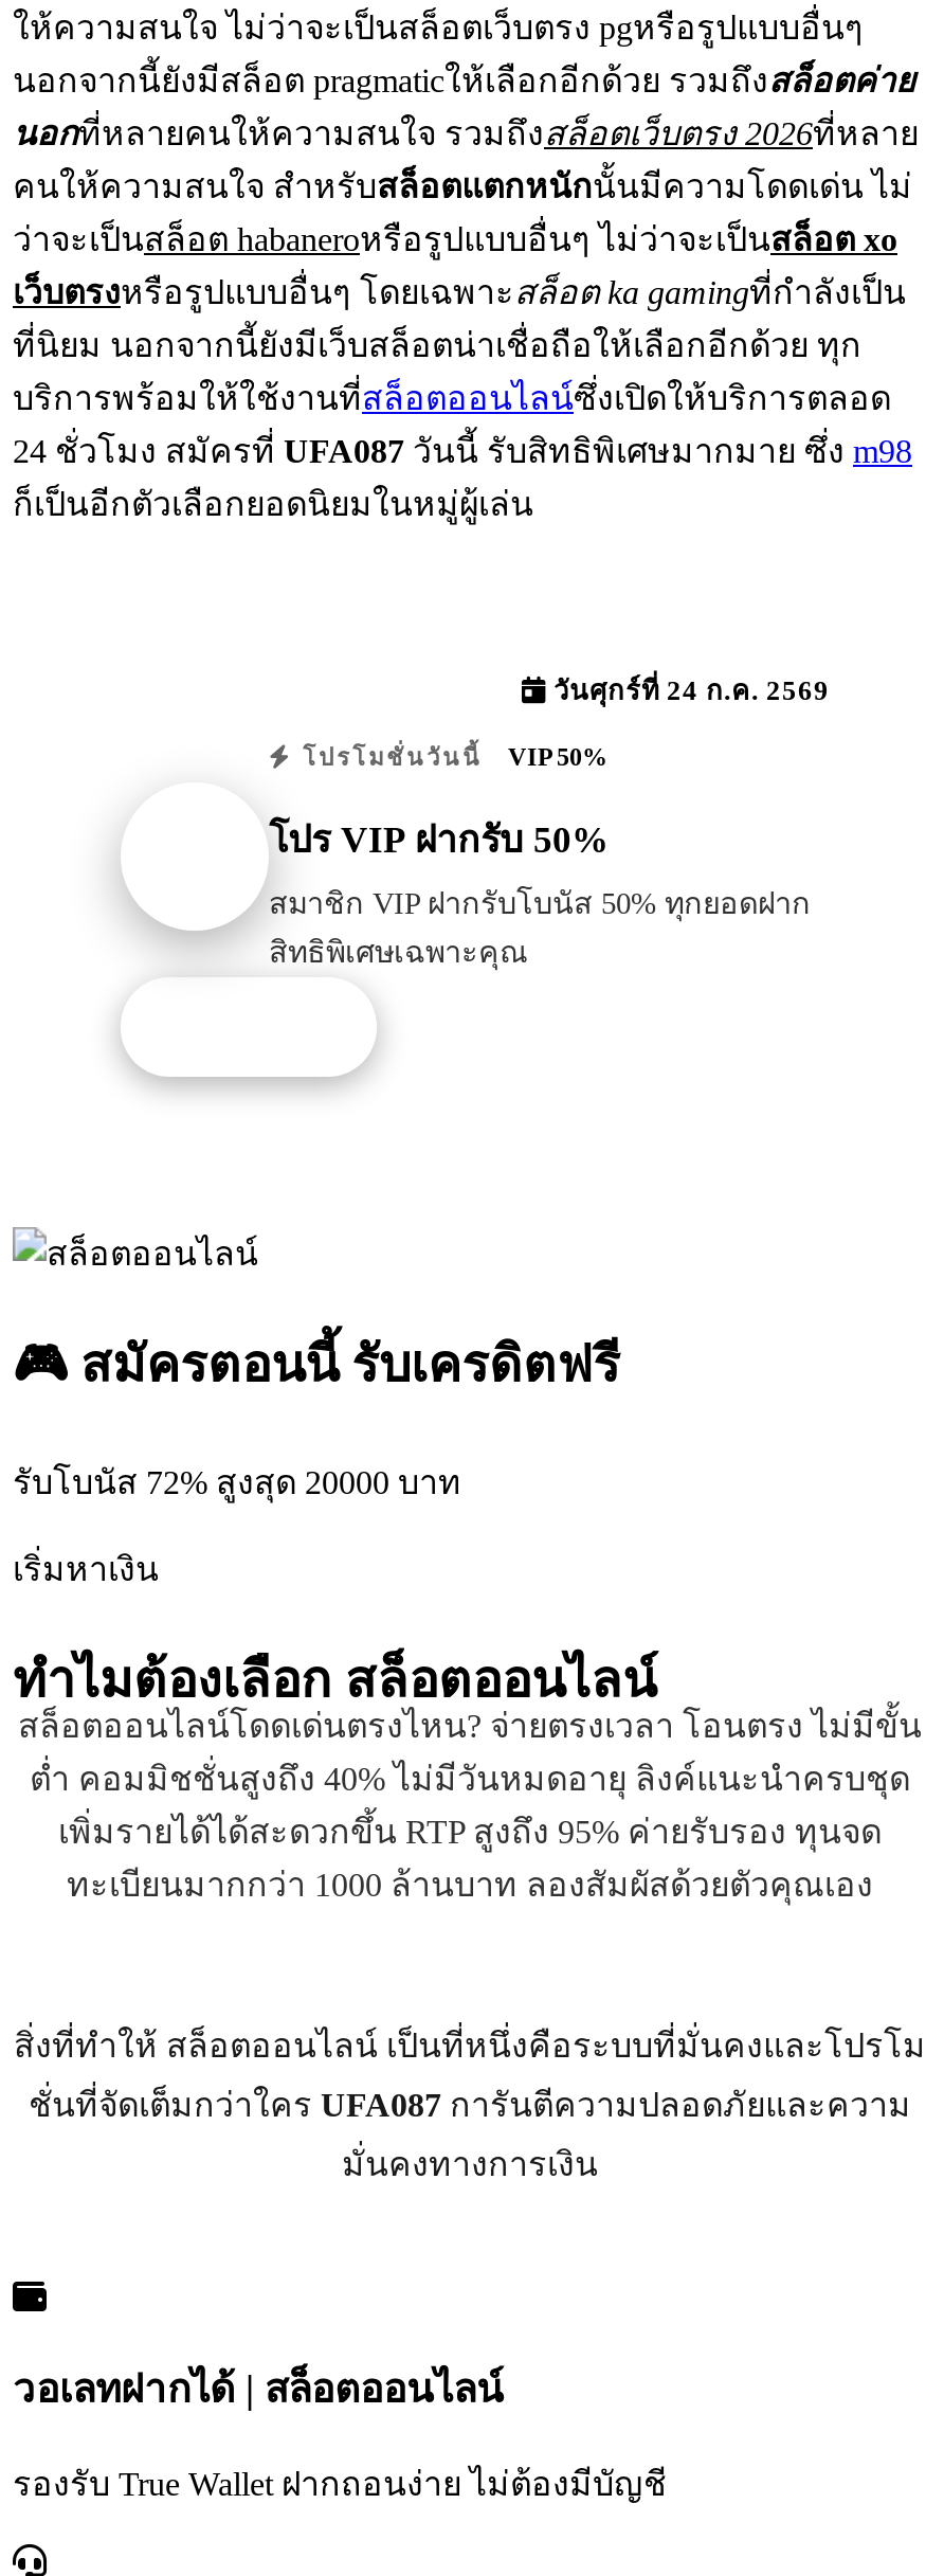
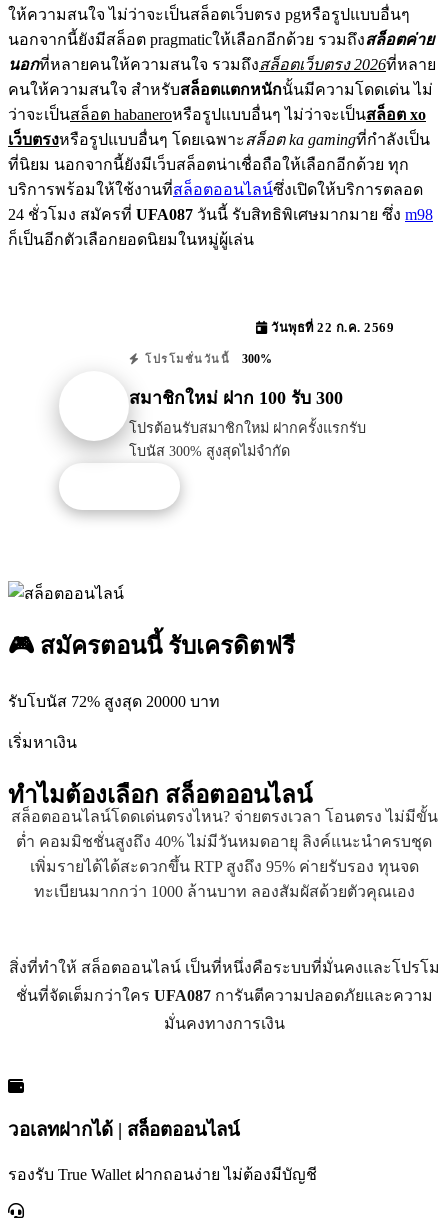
[546,676,830,706] วันศุกร์ที่ 24 ก.ค. 2569 -> [267,321,394,335] วันพุธที่ 22 ก.ค. 2569
[293,742,607,771] โปรโมชั่นวันนี้ VIP 50% -> [140,352,272,366] โปรโมชั่นวันนี้ 300%
[269,819,610,862] โปร VIP ฝากรับ 50% -> [129,388,343,408] สมาชิกใหม่ ฝาก 100 รับ 300
[269,887,811,970] สมาชิก VIP ฝากรับโบนัส 50% ทุกยอดฝาก | สิทธิพิเศษเฉพาะคุณ -> [129,420,366,459] โปรต้อนรับสมาชิกใหม่ ฝากครั้งแรกรับ | โบนัส 300% สูงสุดไม่จำกัด

